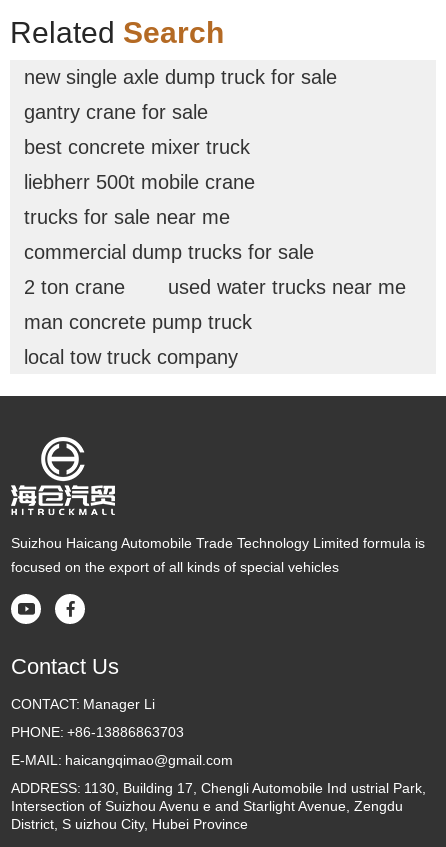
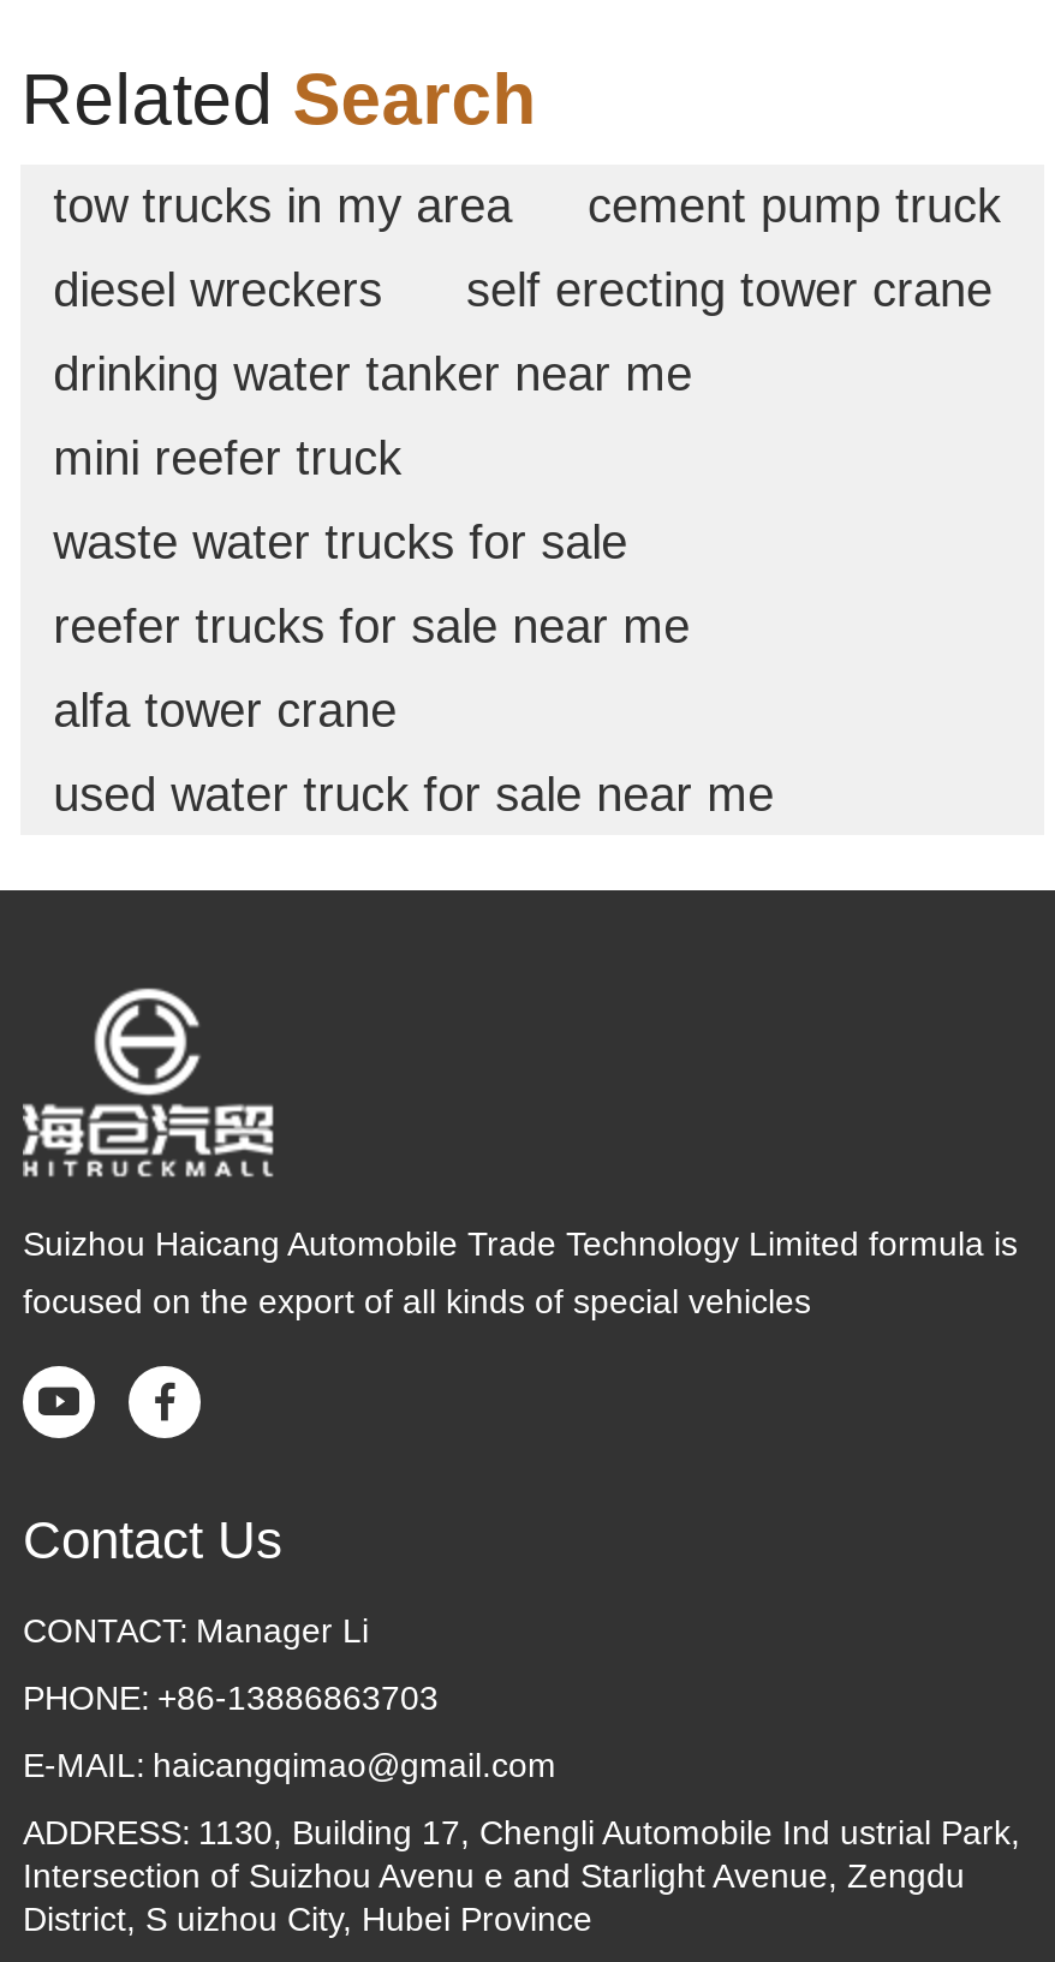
[24,66,406,368] new single axle dump truck for sale | gantry crane for sale | best concrete mixer truck | liebherr 500t mobile crane | trucks for sale near me | commercial dump trucks for sale | 2 ton crane | used water trucks near me | man concrete pump truck | local tow truck company -> [53,179,1001,820] tow trucks in my area | cement pump truck | diesel wreckers | self erecting tower crane | drinking water tanker near me | mini reefer truck | waste water trucks for sale | reefer trucks for sale near me | alfa tower crane | used water truck for sale near me

